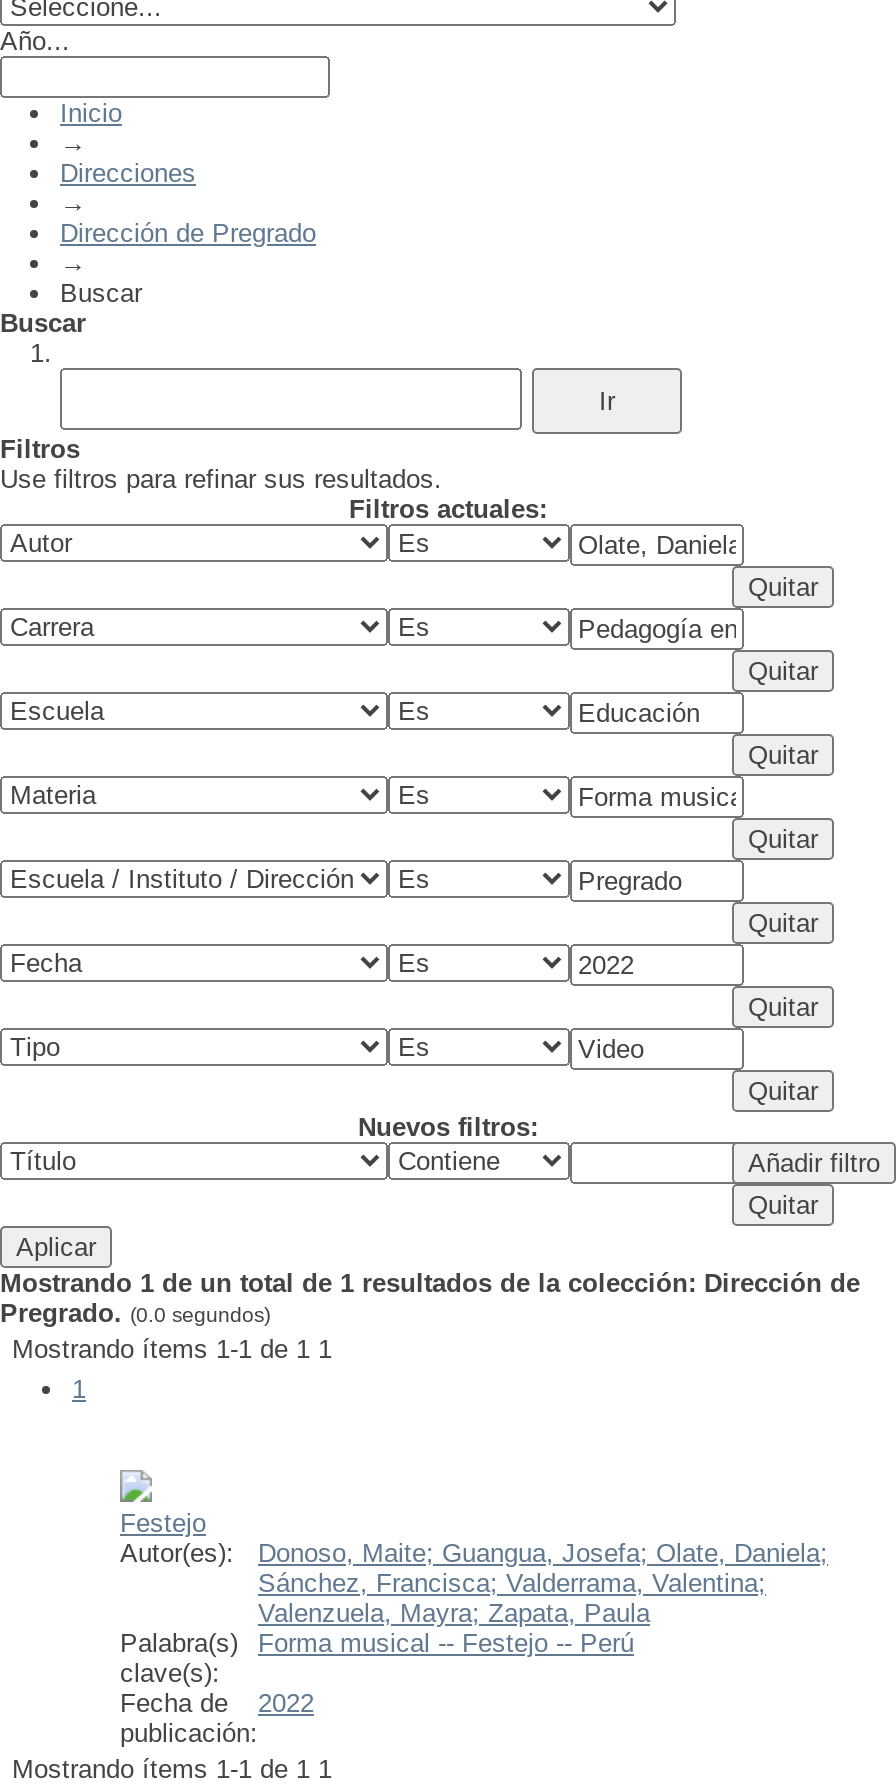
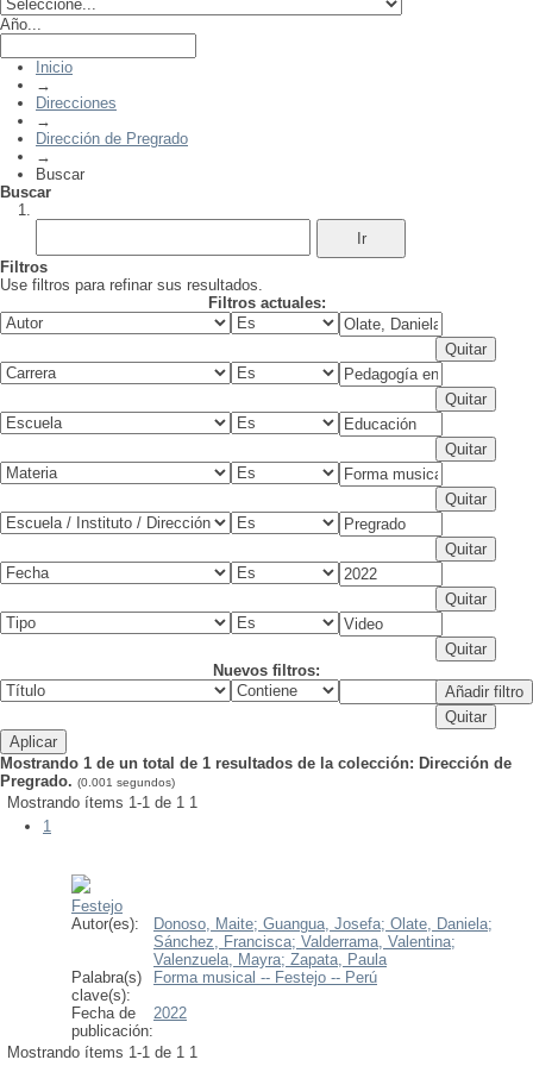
[0,1298,270,1328] Pregrado. (0.0 segundos) -> [0,772,175,790] Pregrado. (0.001 segundos)

